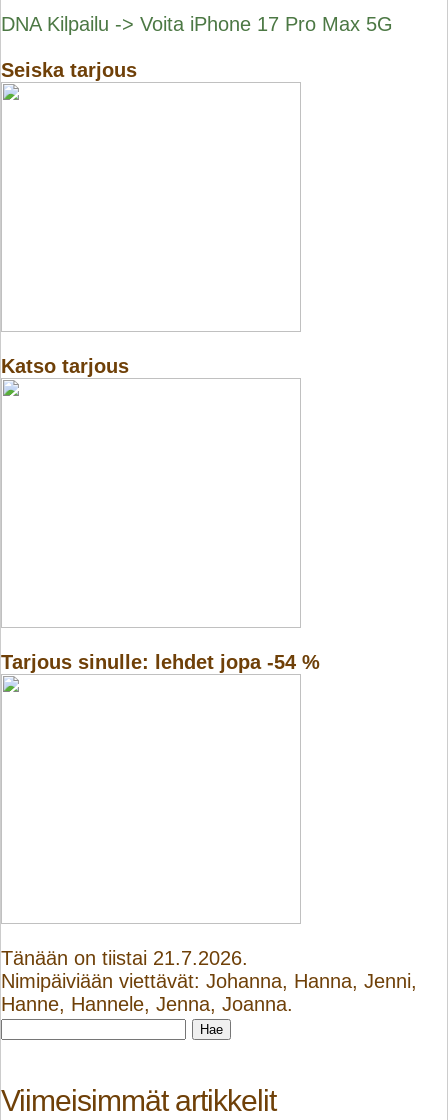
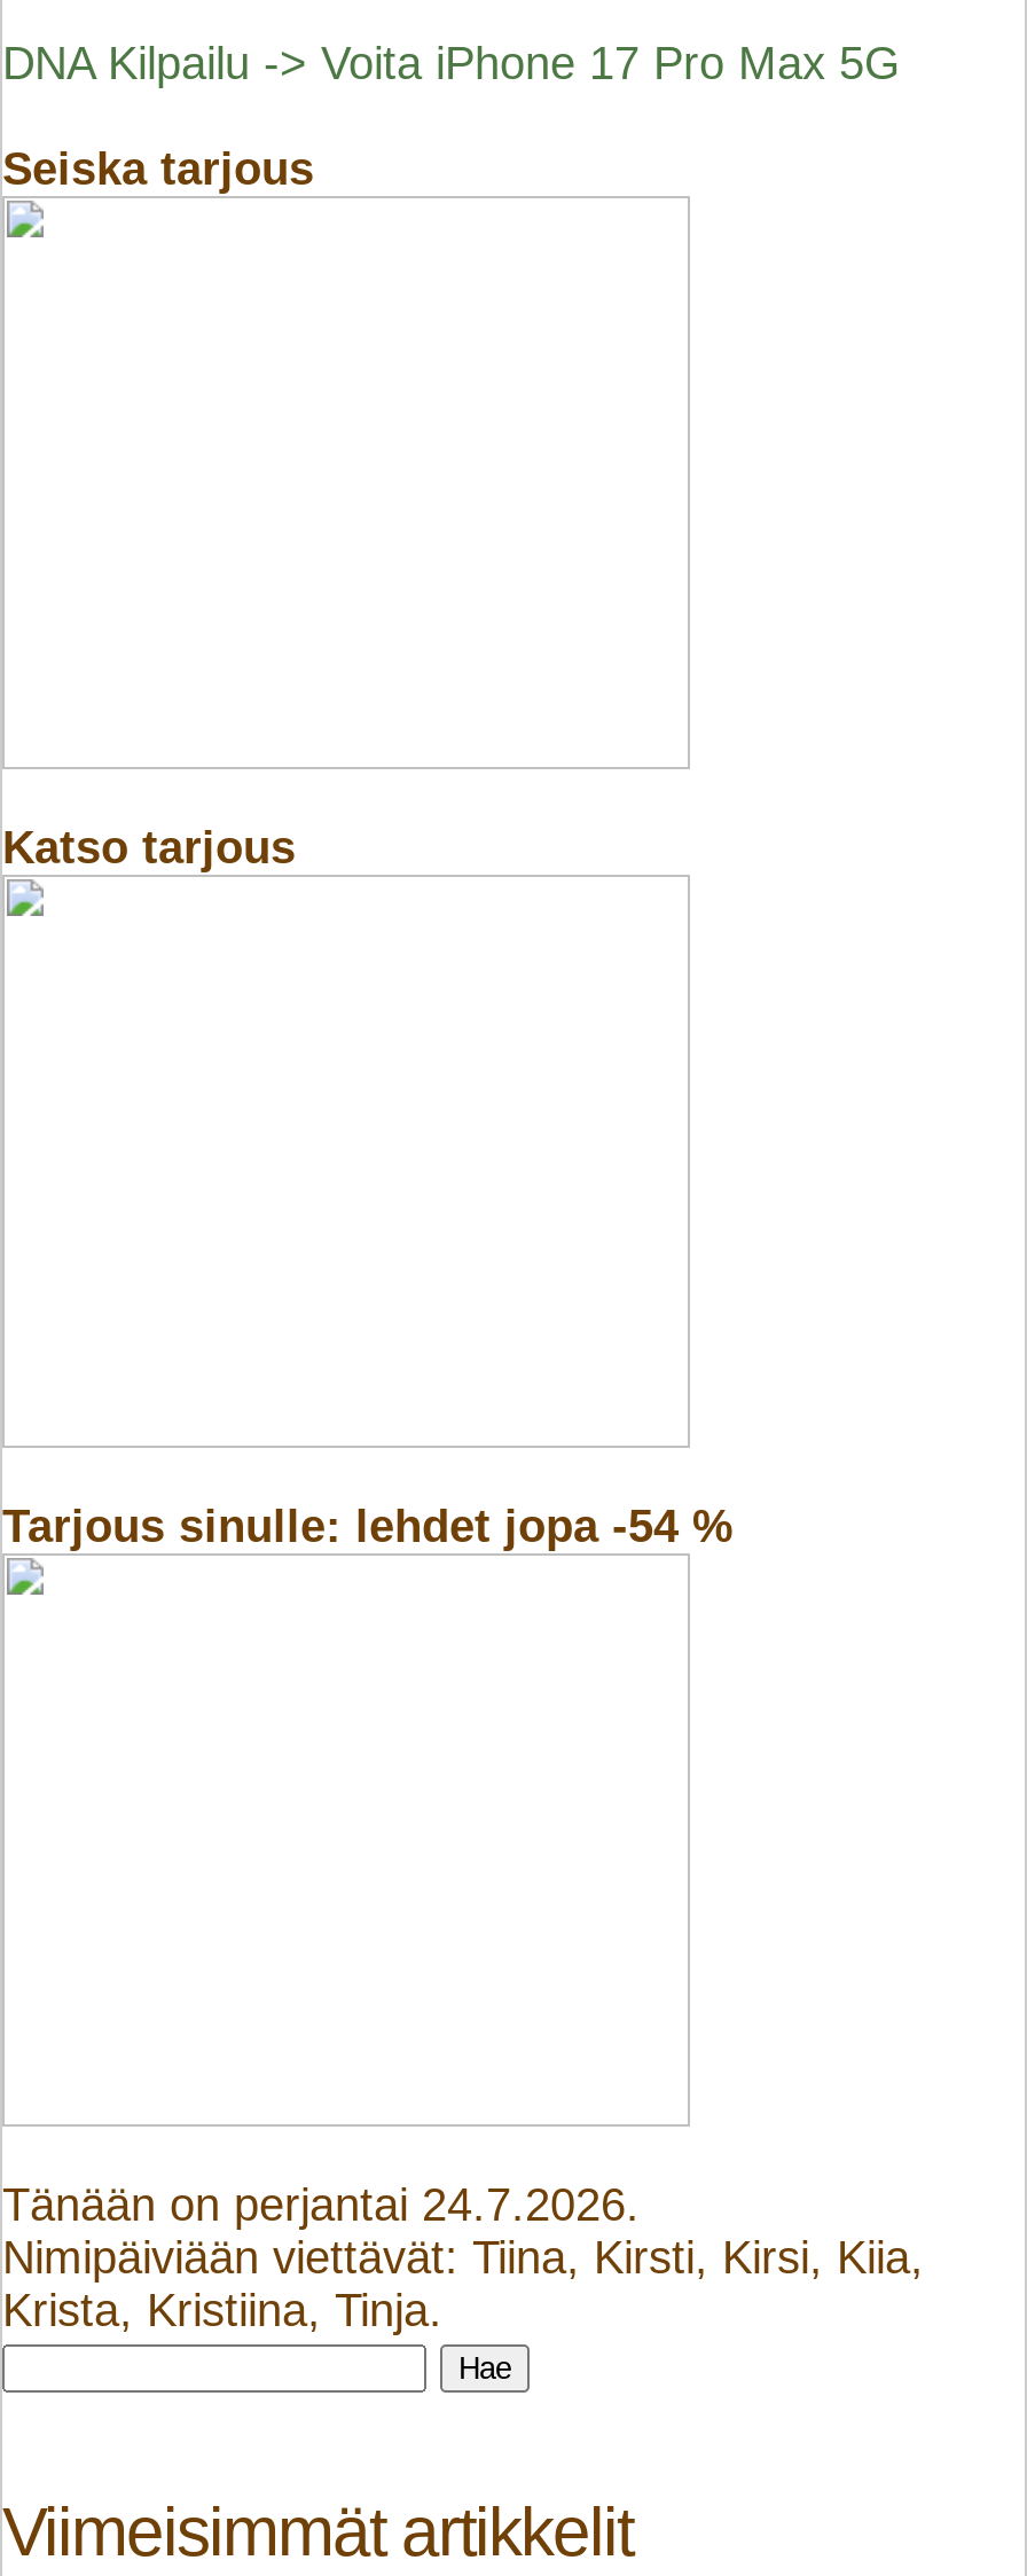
[1,947,417,1015] Tänään on tiistai 21.7.2026. | Nimipäiviään viettävät: Johanna, Hanna, Jenni, | Hanne, Hannele, Jenna, Joanna. -> [2,2179,924,2335] Tänään on perjantai 24.7.2026. | Nimipäiviään viettävät: Tiina, Kirsti, Kirsi, Kiia, | Krista, Kristiina, Tinja.

